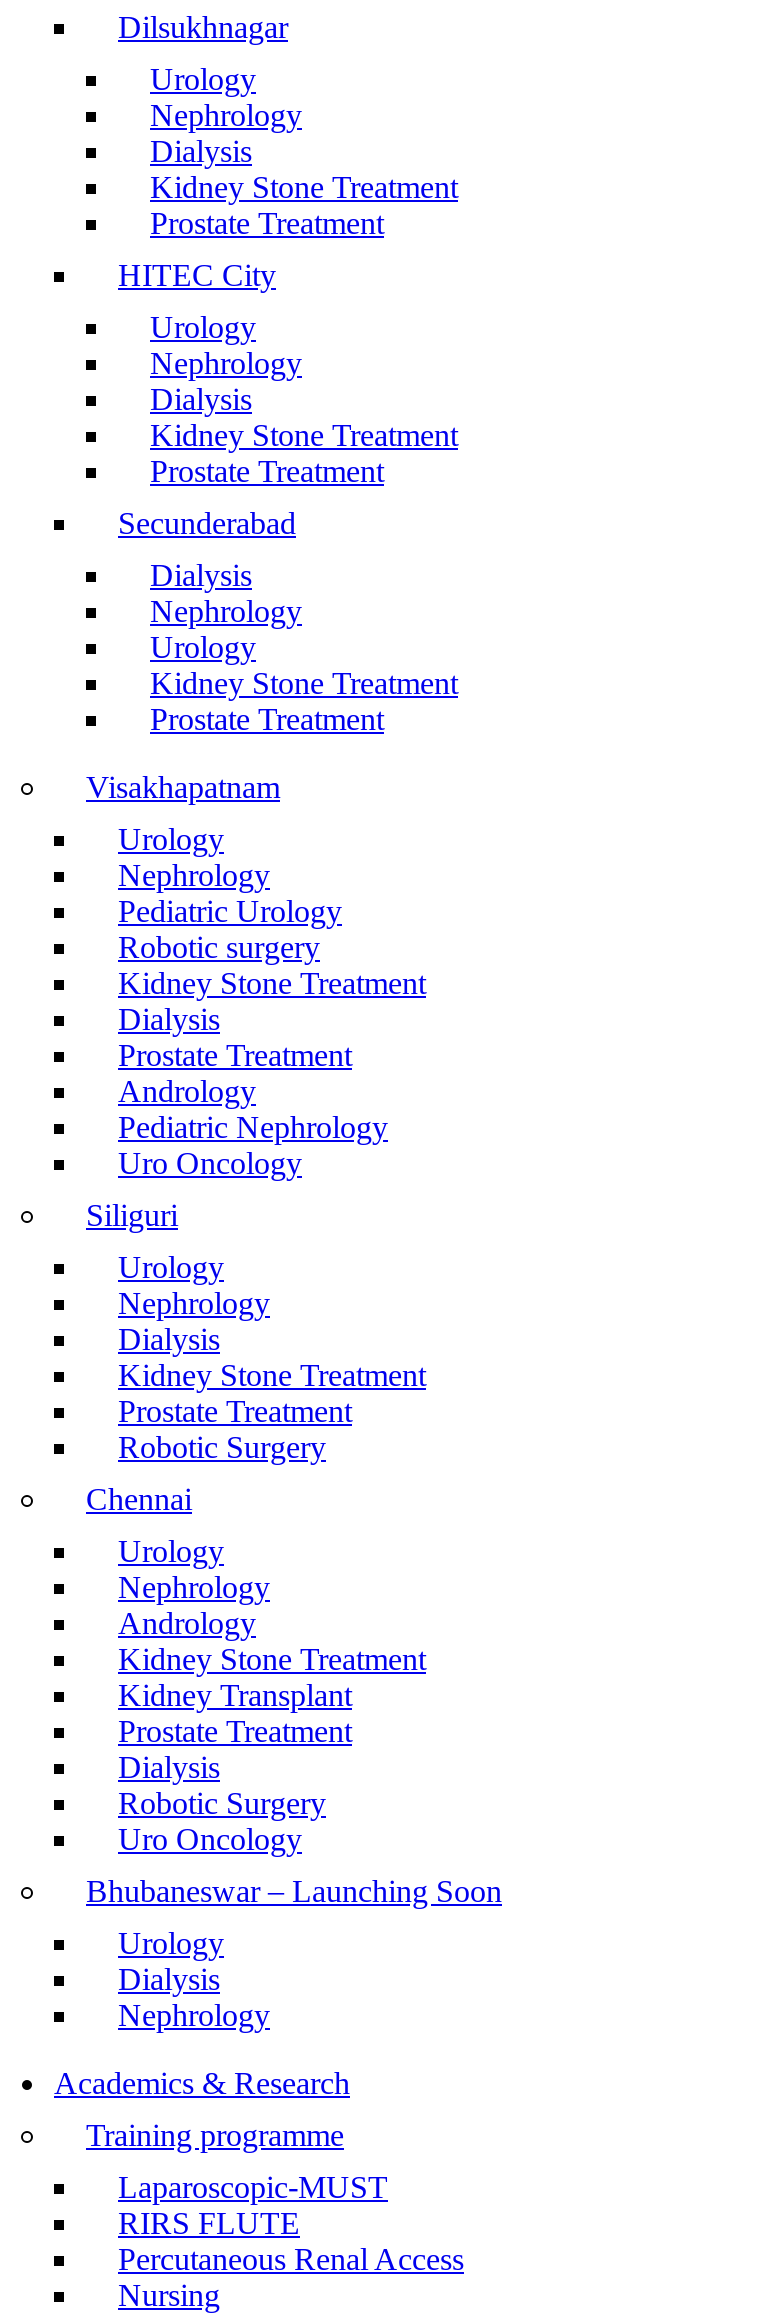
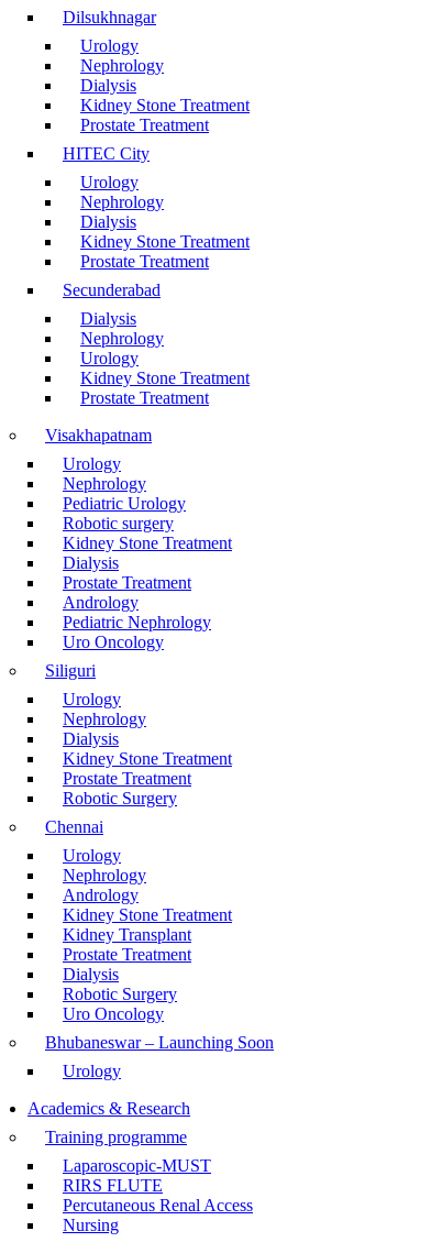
[118,1961,270,2031] Dialysis | Nephrology -> none

